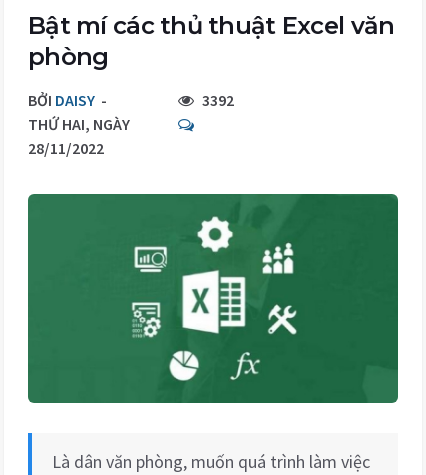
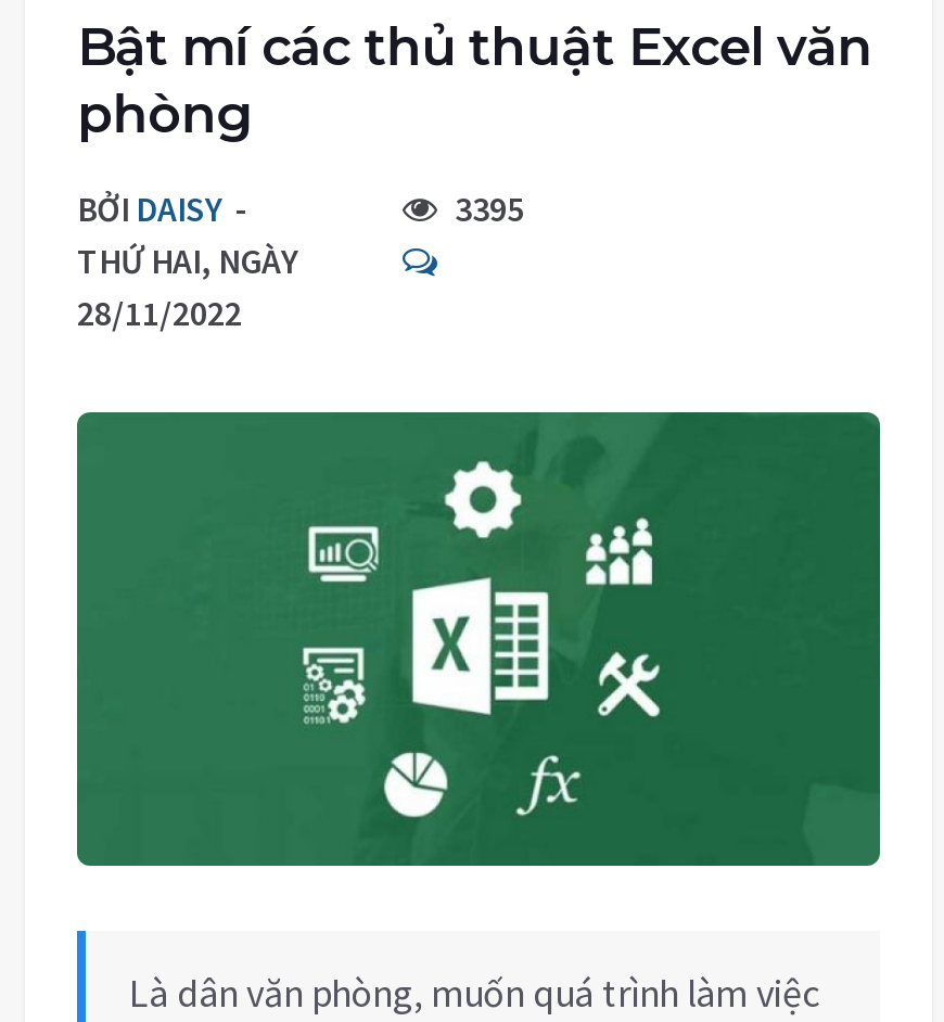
[202,90,234,110] 3392 -> [455,187,524,230] 3395

